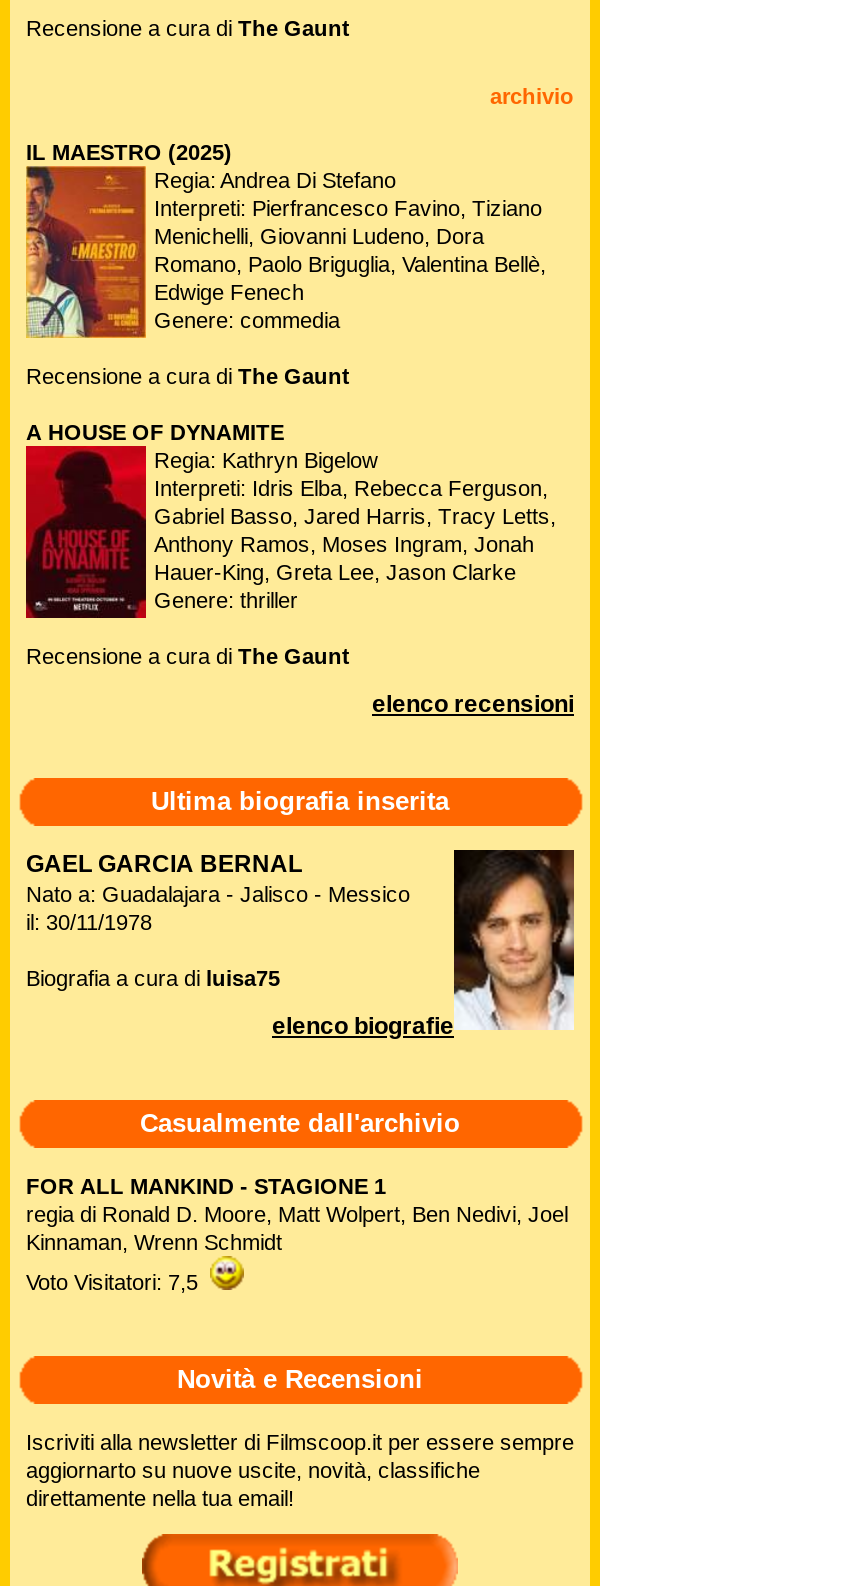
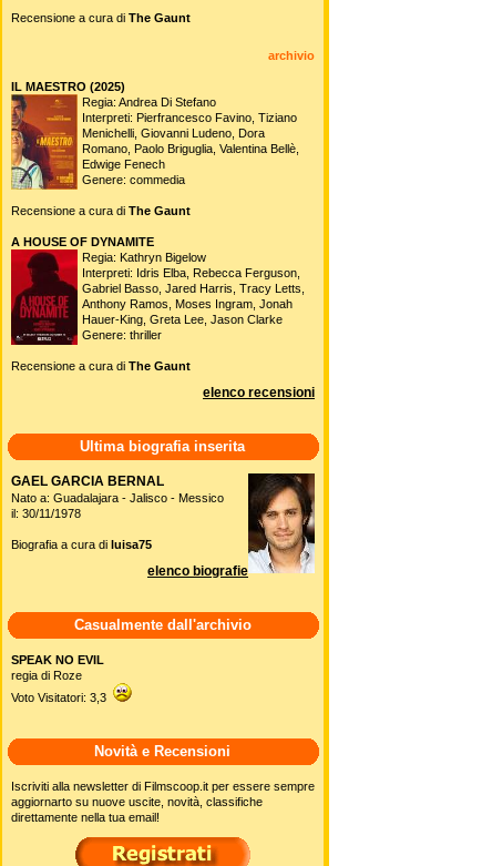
[26,1174,568,1254] FOR ALL MANKIND - STAGIONE 1 | regia di Ronald D. Moore, Matt Wolpert, Ben Nedivi, Joel | Kinnaman, Wrenn Schmidt -> [11,653,104,682] SPEAK NO EVIL | regia di Roze
[26,1270,210,1294] Voto Visitatori: 7,5 -> [11,691,113,704] Voto Visitatori: 3,3

